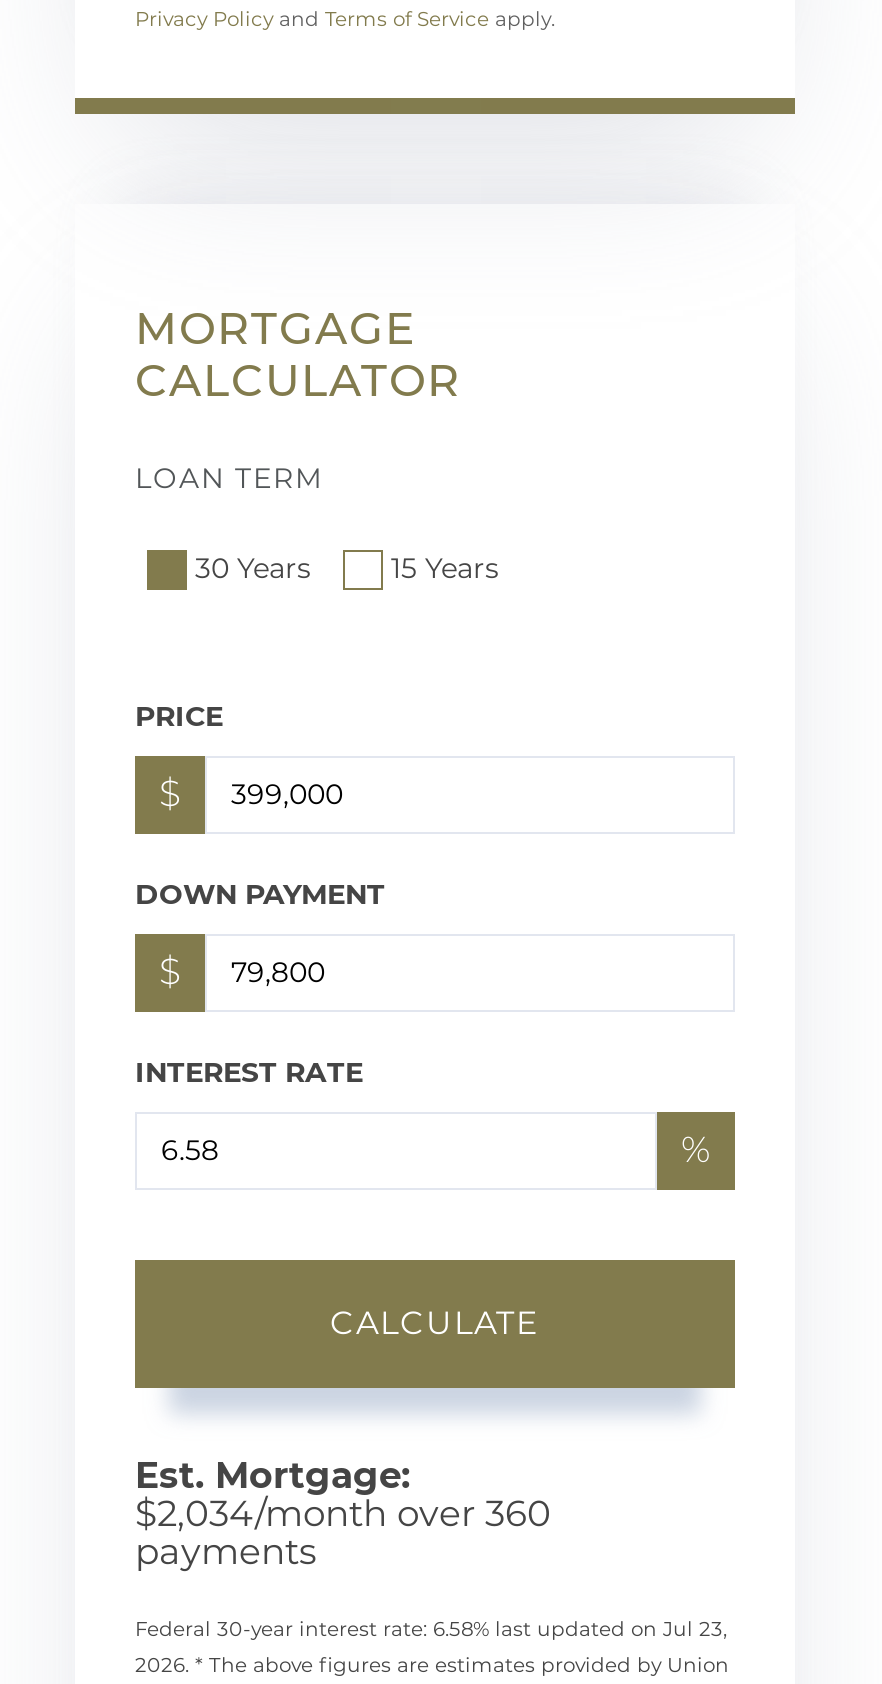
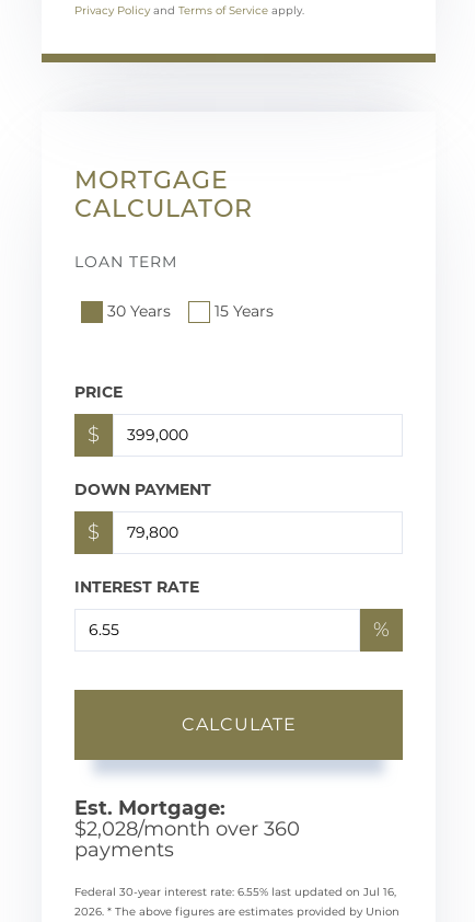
[135,1492,551,1536] $2,034/month over 360 -> [74,817,300,841] $2,028/month over 360
[135,1616,727,1642] Federal 30-year interest rate: 6.58% last updated on Jul 23, -> [74,885,396,899] Federal 30-year interest rate: 6.55% last updated on Jul 16,

